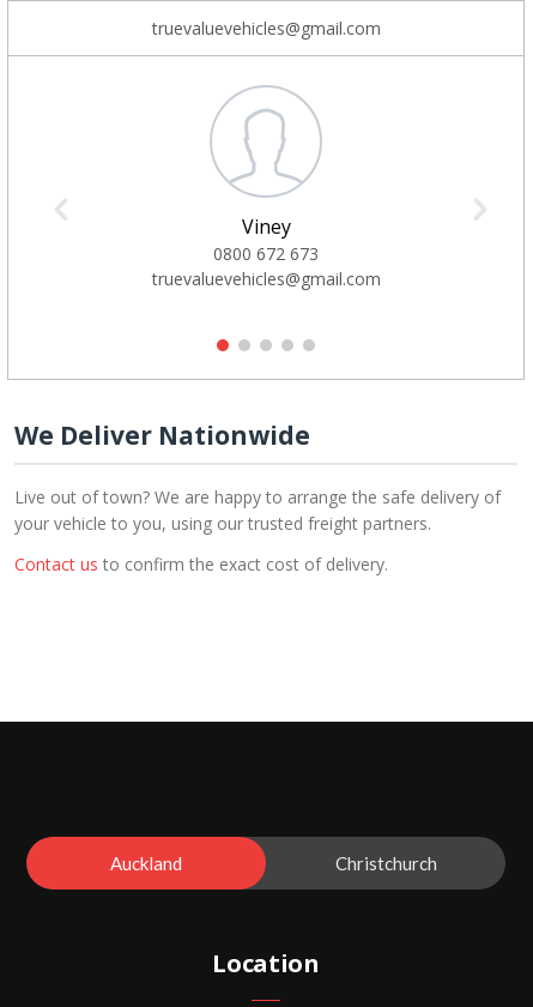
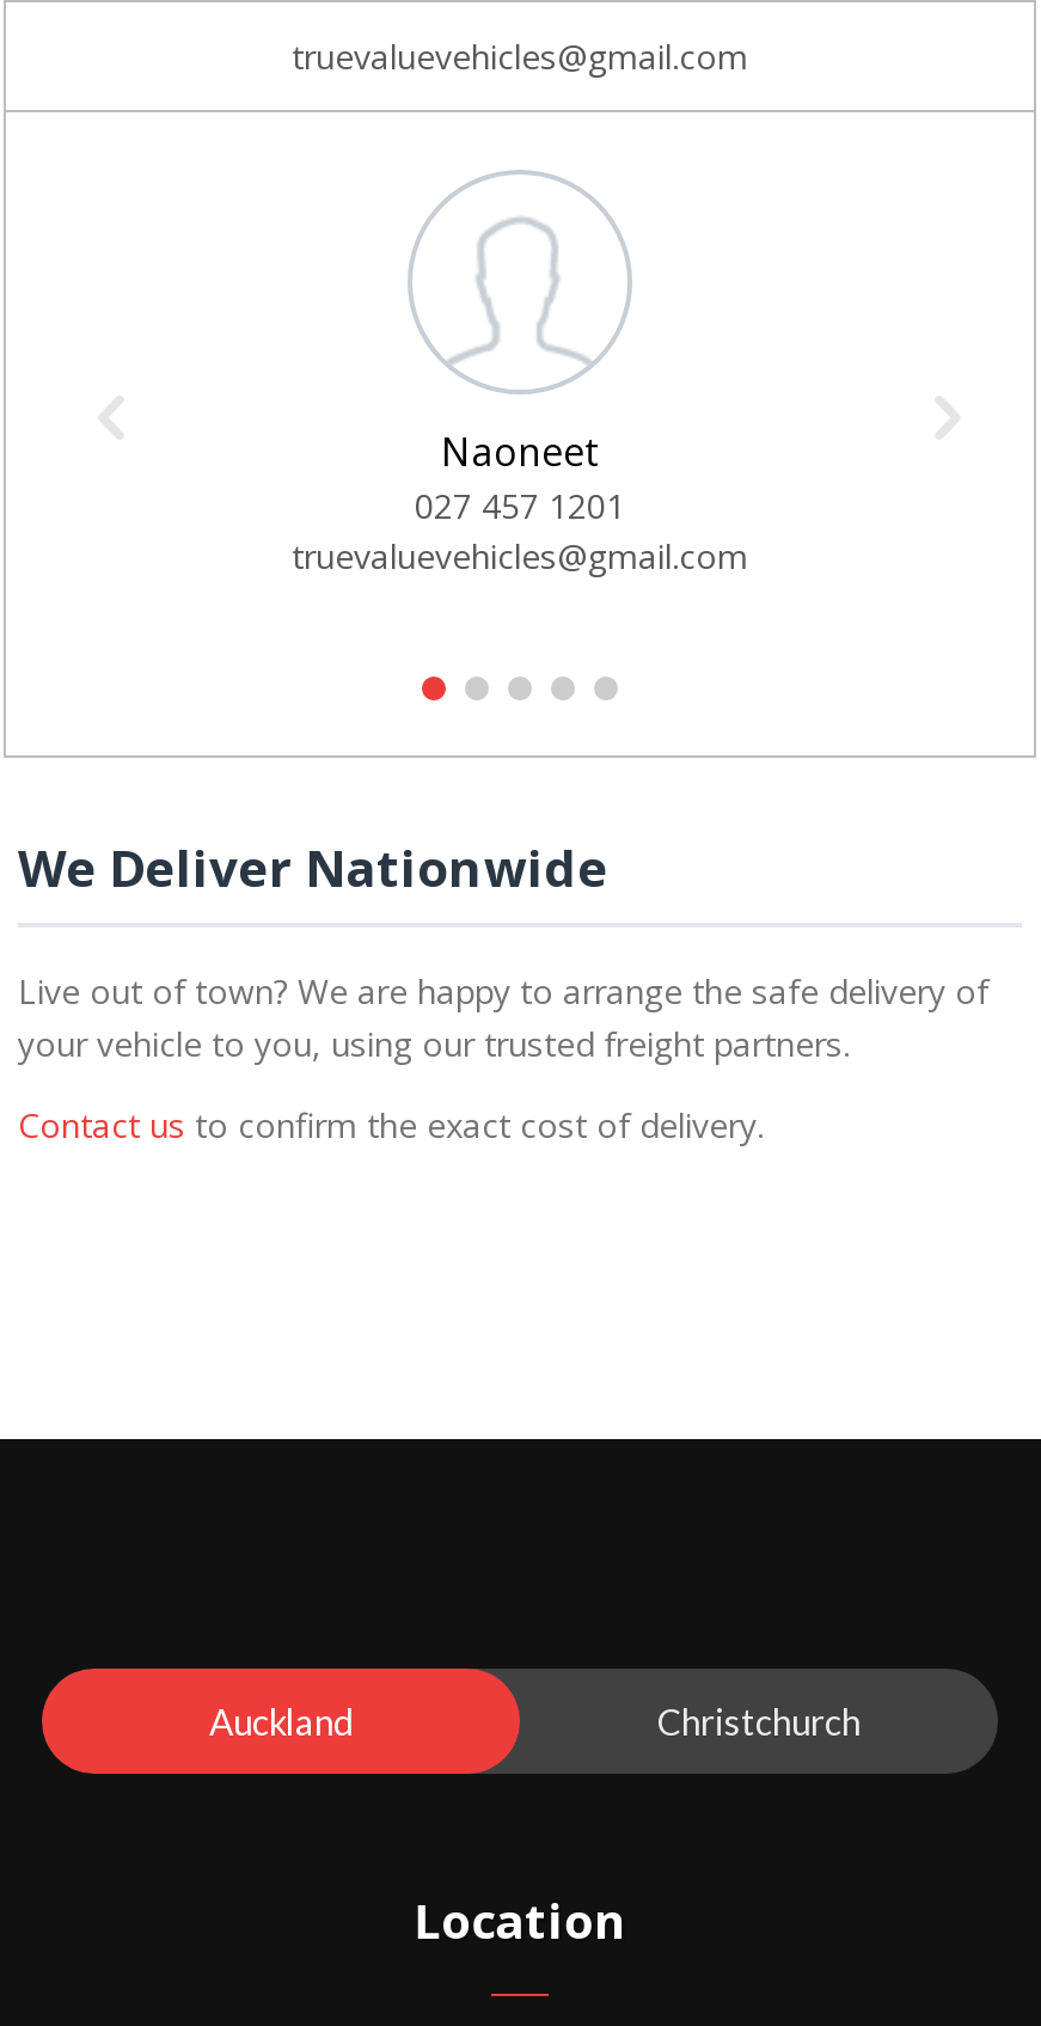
[213,213,319,264] Viney | 0800 672 673 -> [415,425,625,527] Naoneet | 027 457 1201

